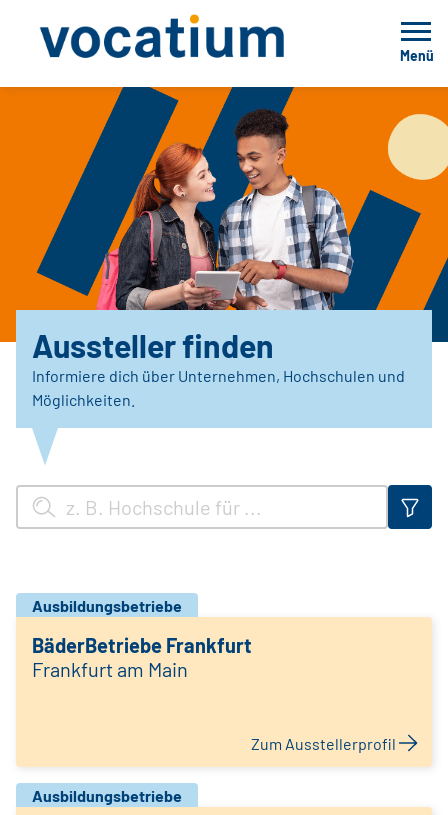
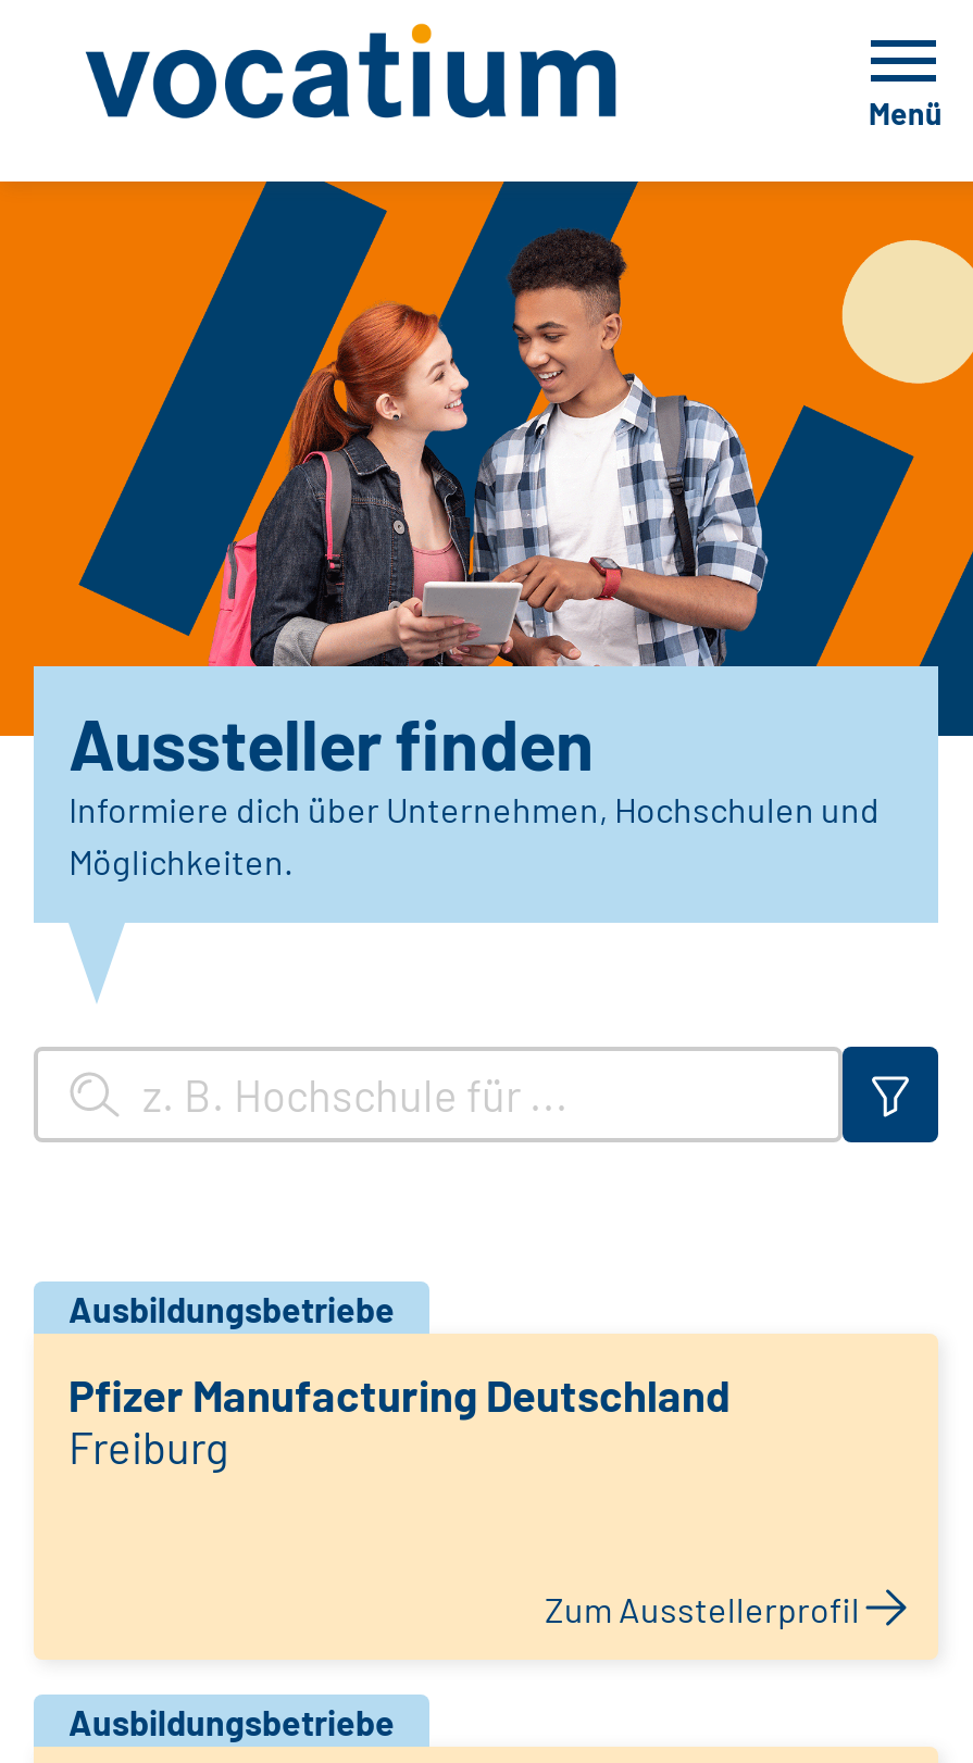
[32,633,252,681] BäderBetriebe Frankfurt | Frankfurt am Main -> [68,1369,729,1473] Pfizer Manufacturing Deutschland | Freiburg

